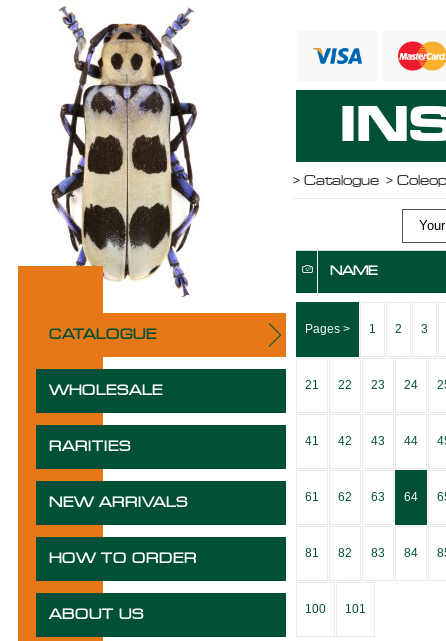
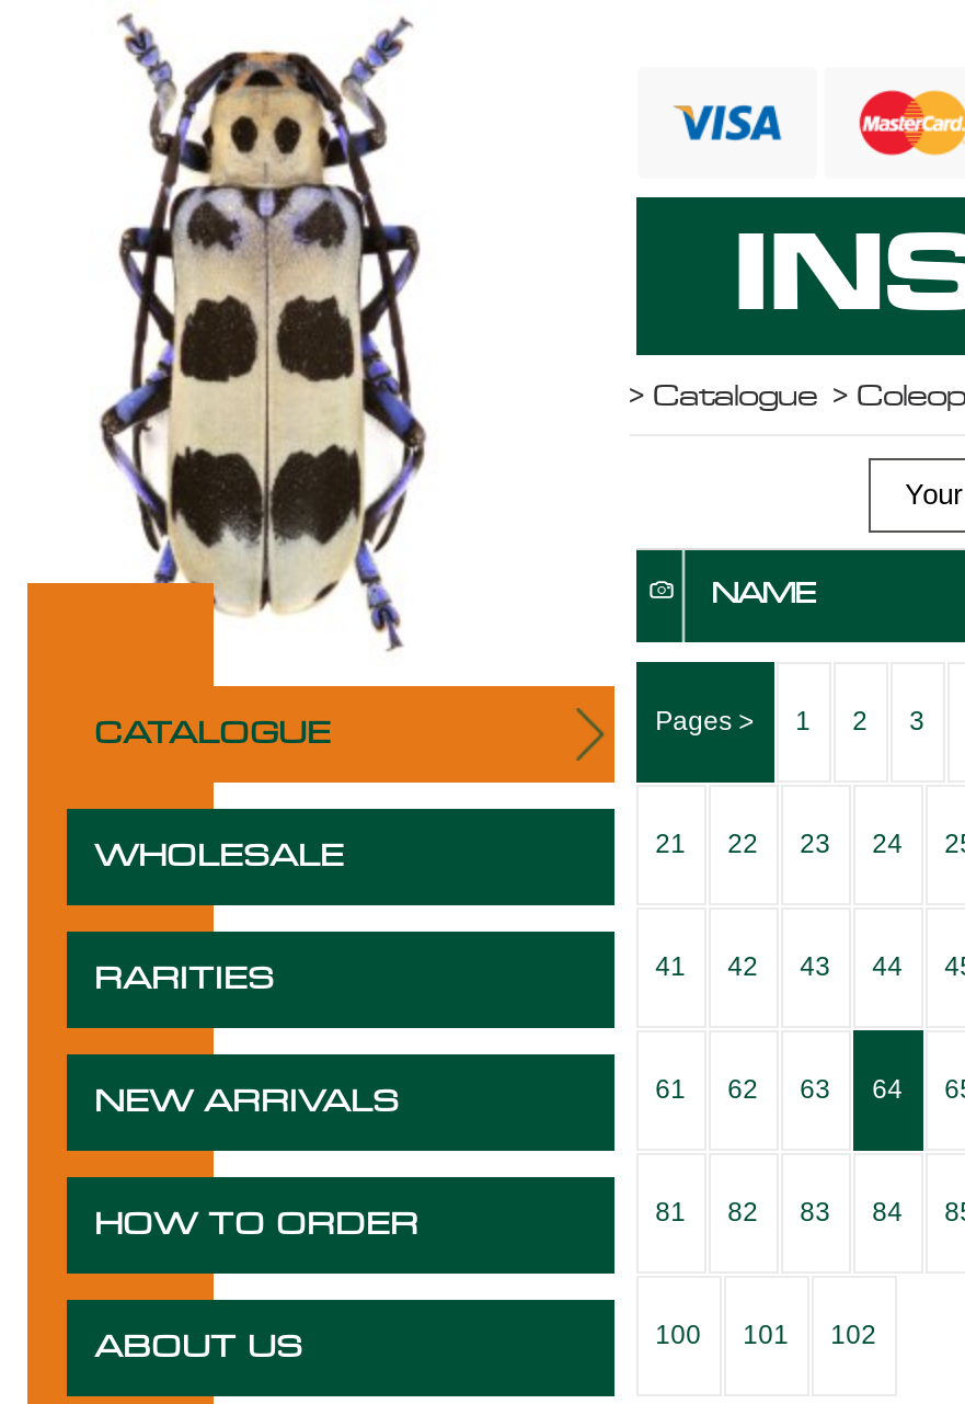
none -> [830,1320,876,1350] 102

